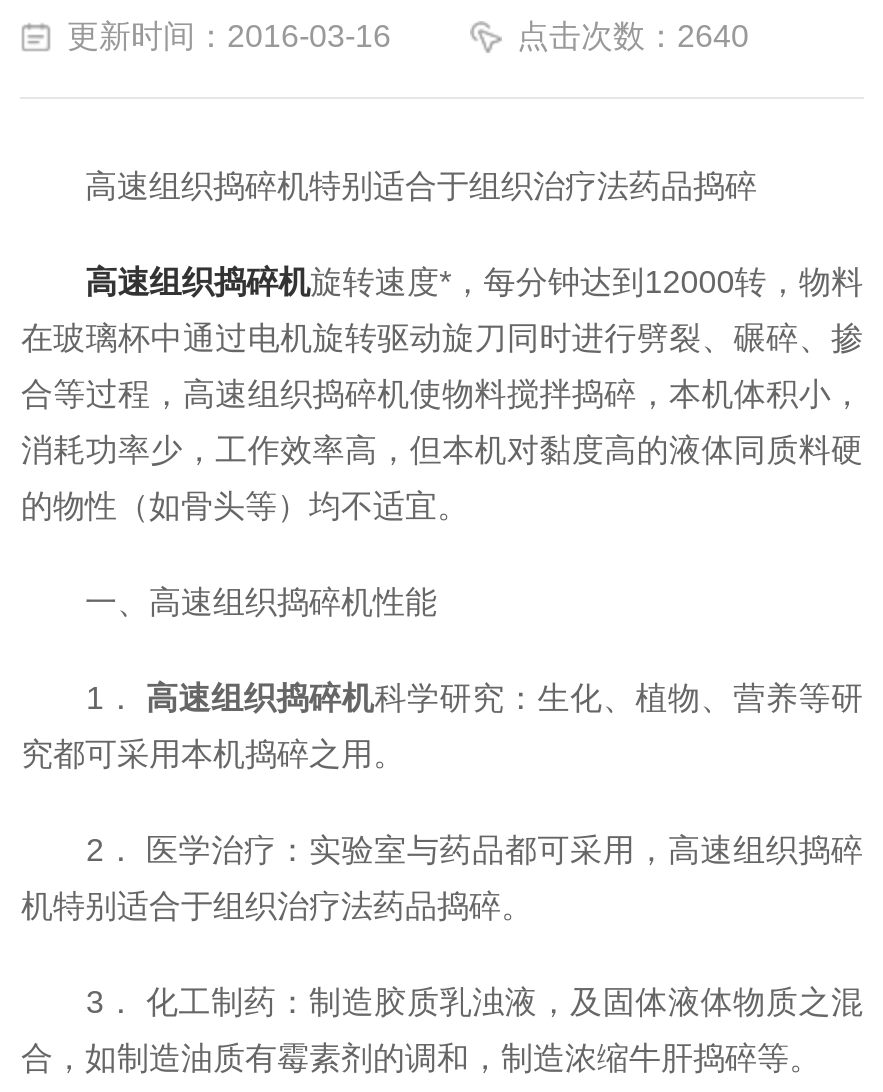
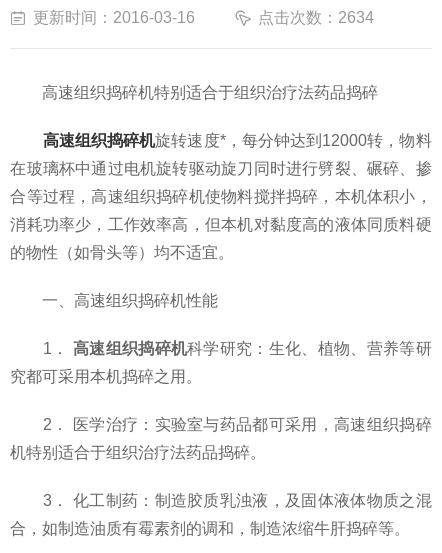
[517,19,749,53] 点击次数：2640 -> [258,9,374,26] 点击次数：2634

